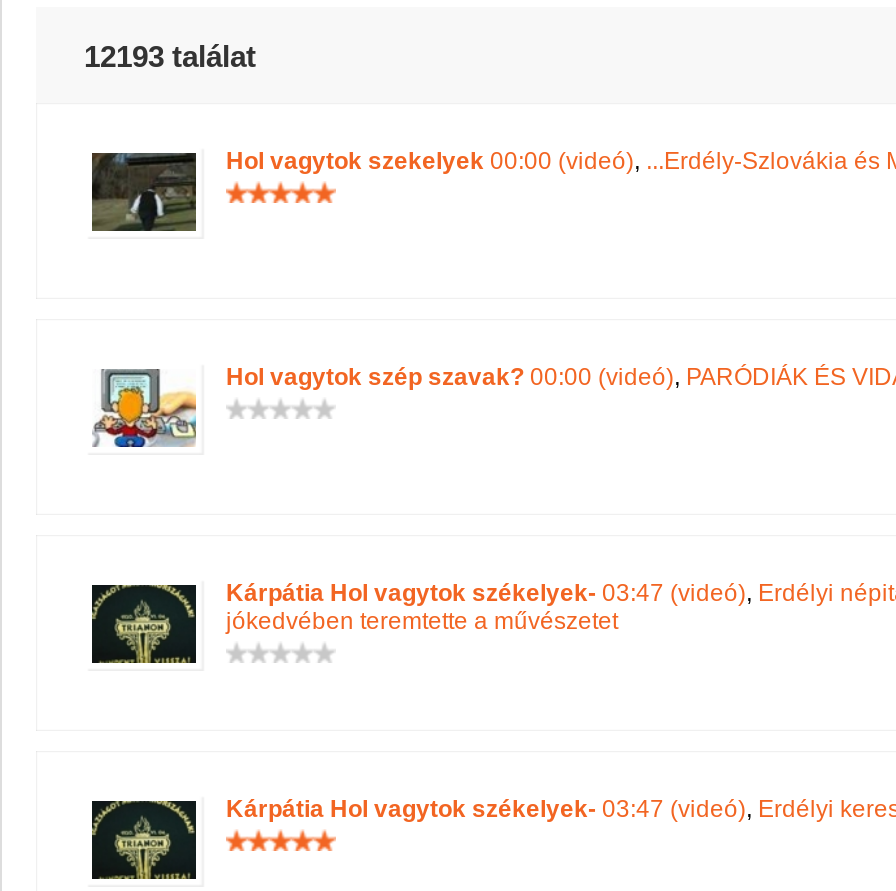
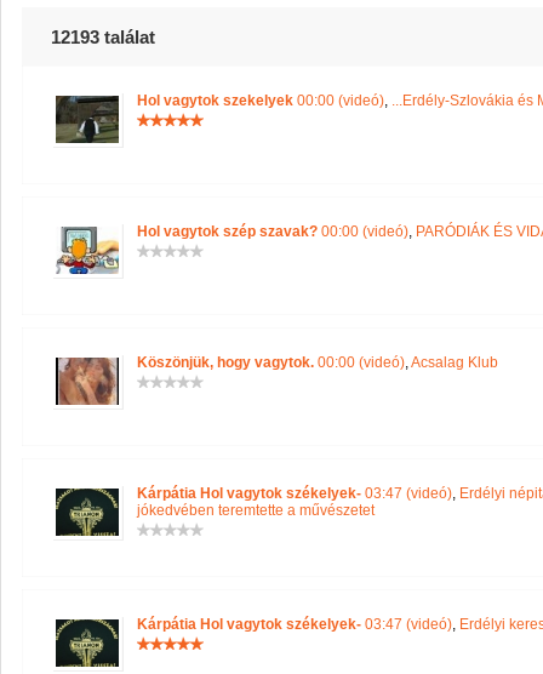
none -> [55,354,498,406] [image] | Köszönjük, hogy vagytok. 00:00 (videó), Acsalag Klub

